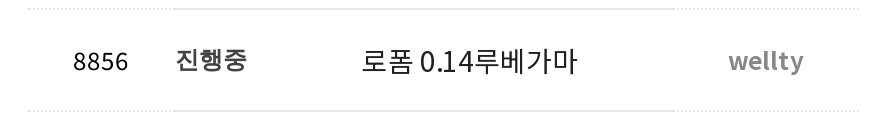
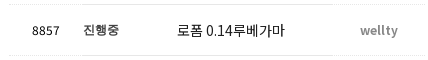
[73,42,247,76] 8856 진행중 -> [32,21,119,38] 8857 진행중

